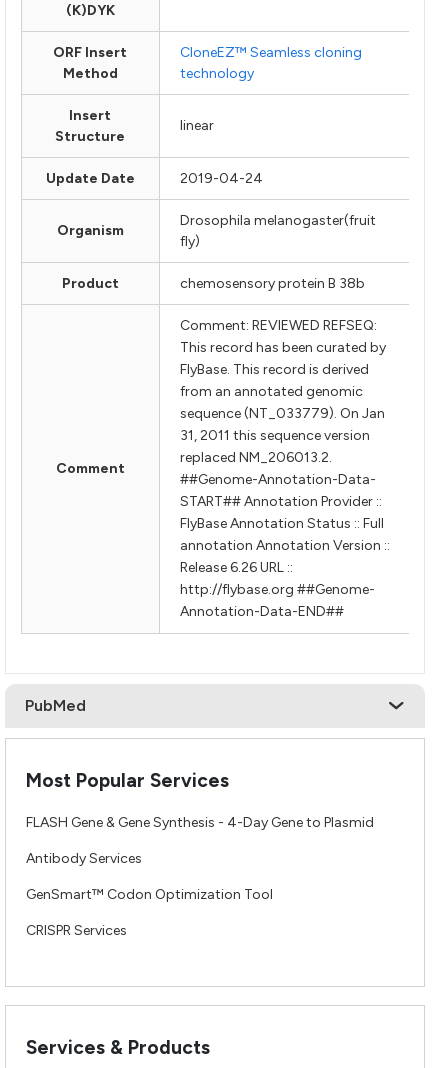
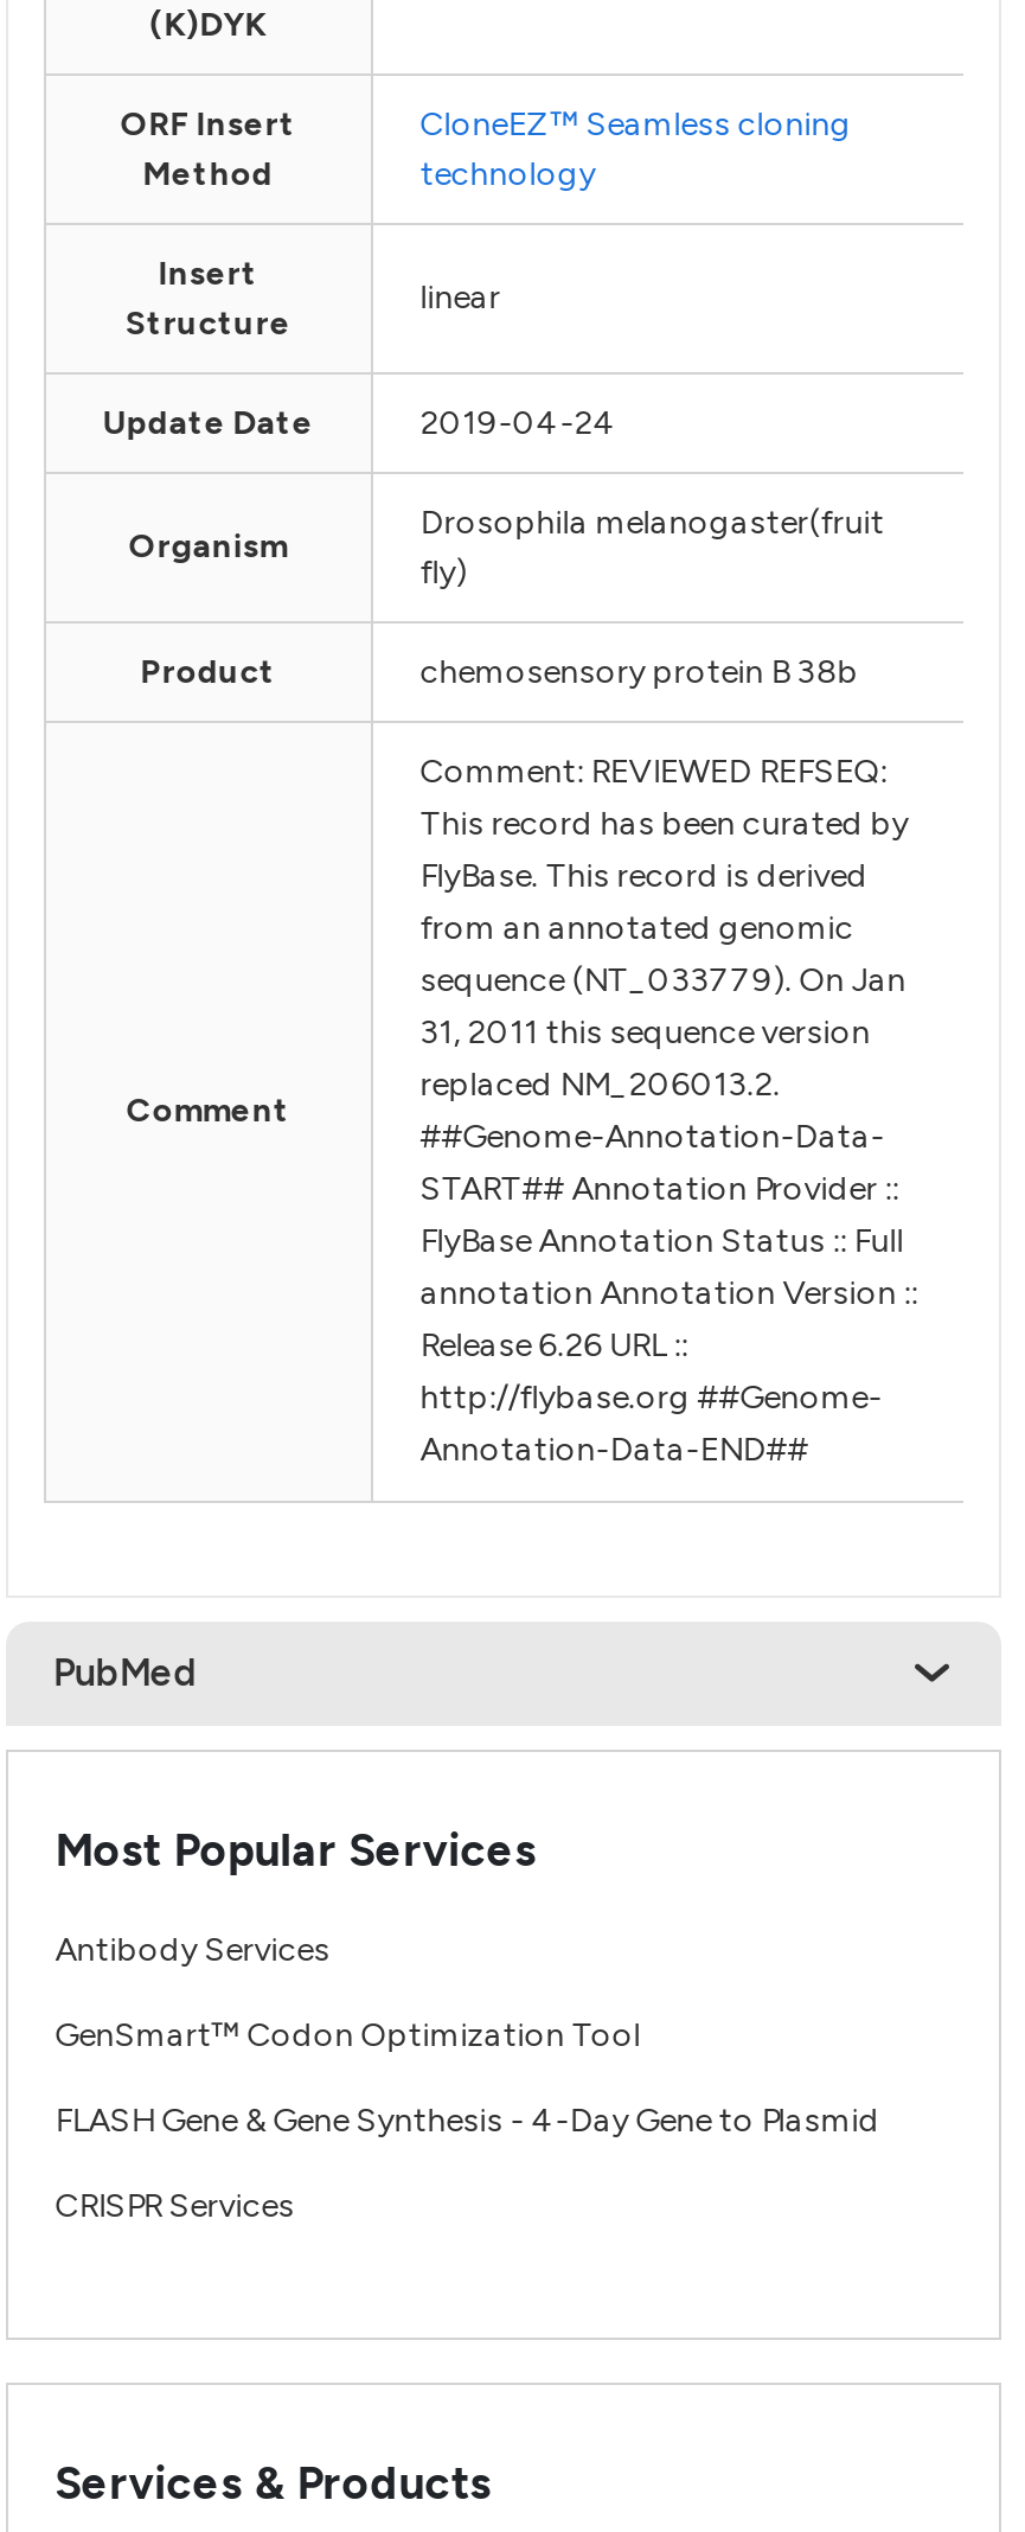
moved [26,814,374,831] -> [55,2101,880,2141]: FLASH Gene & Gene Synthesis - 4-Day Gene to Plasmid
moved [26,850,273,903] -> [55,1930,640,2055]: Antibody Services | GenSmart™ Codon Optimization Tool

